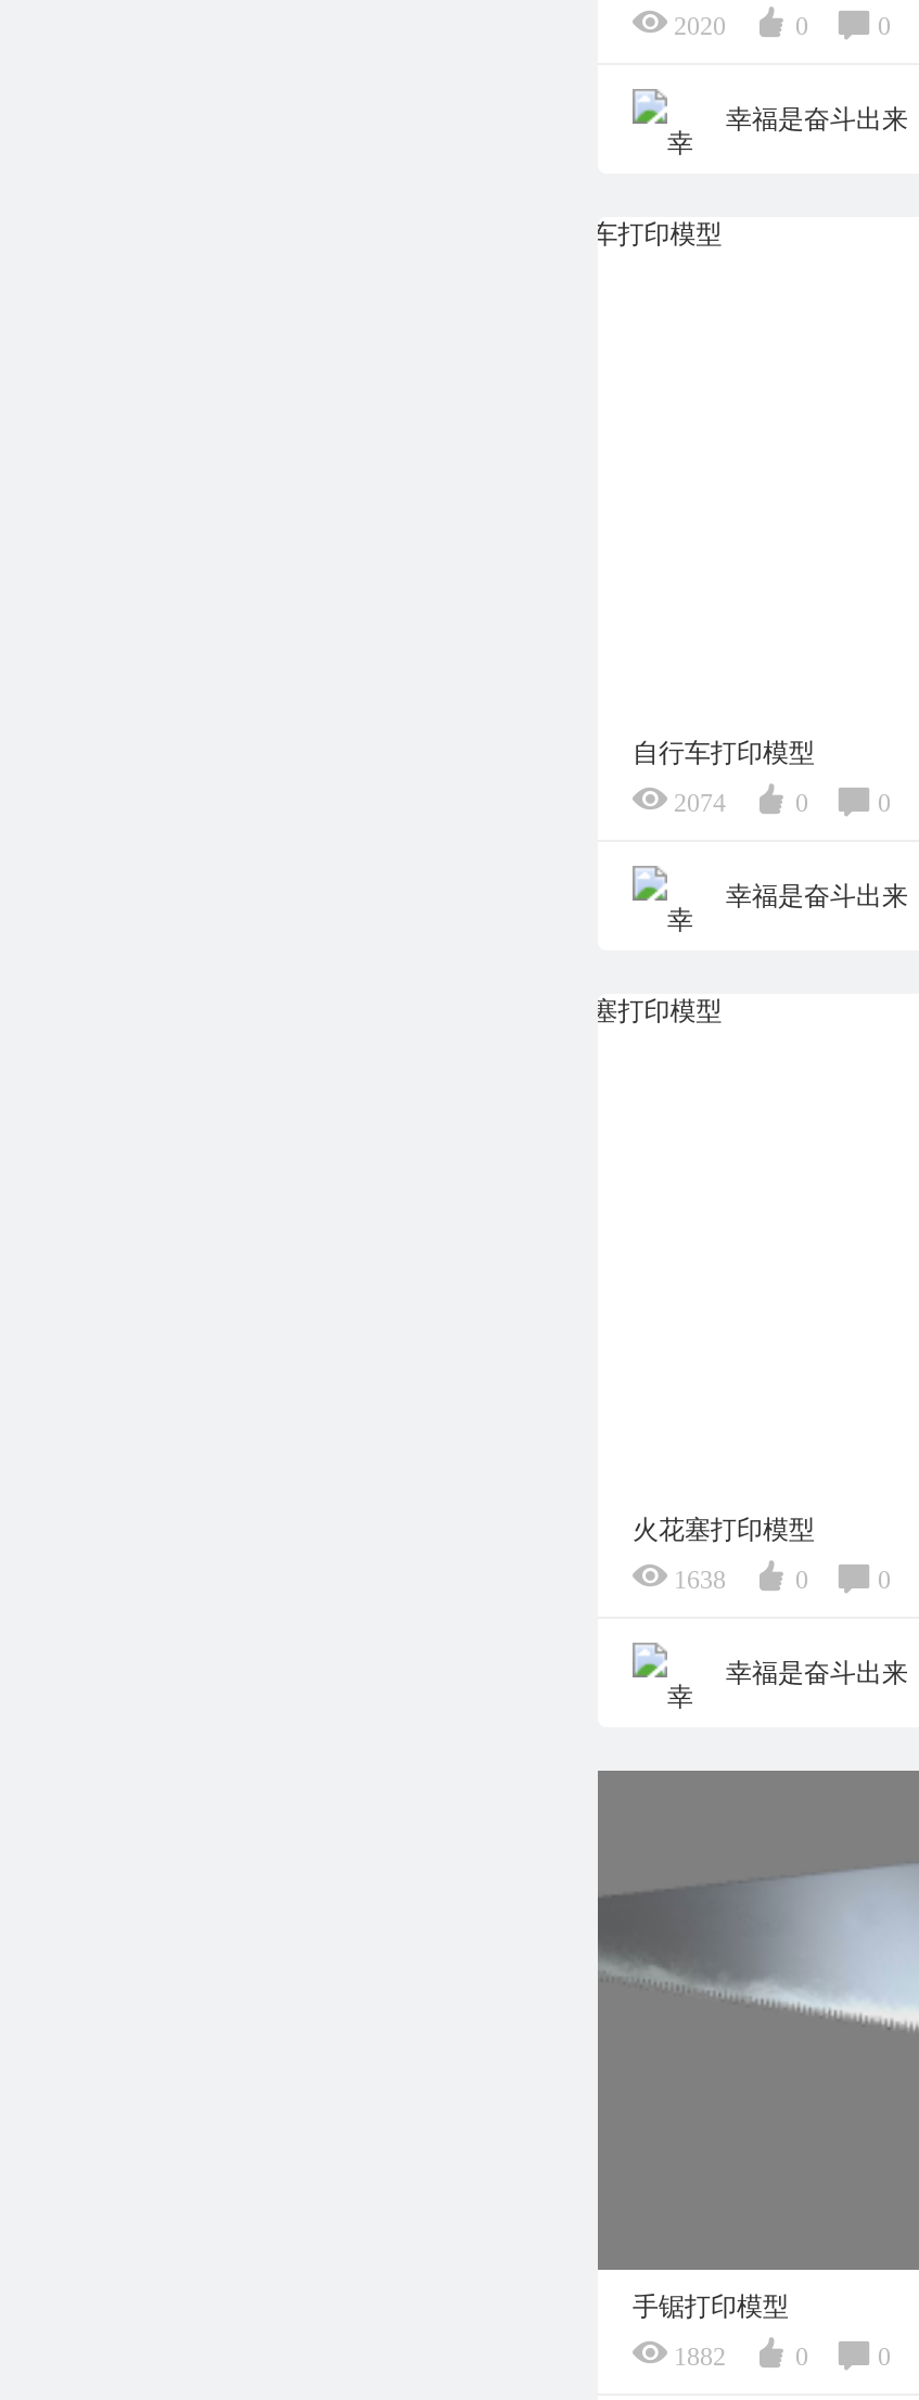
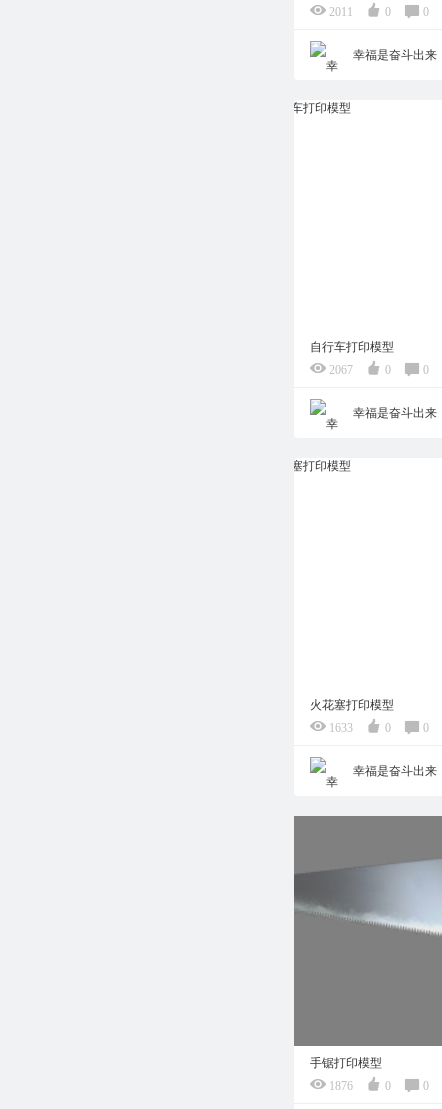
[674,11,726,41] 2020 -> [329,5,353,19] 2011
[674,788,726,818] 2074 -> [329,363,353,377] 2067
[674,1565,726,1595] 1638 -> [329,721,353,735] 1633
[674,2341,726,2372] 1882 -> [329,1079,353,1093] 1876

